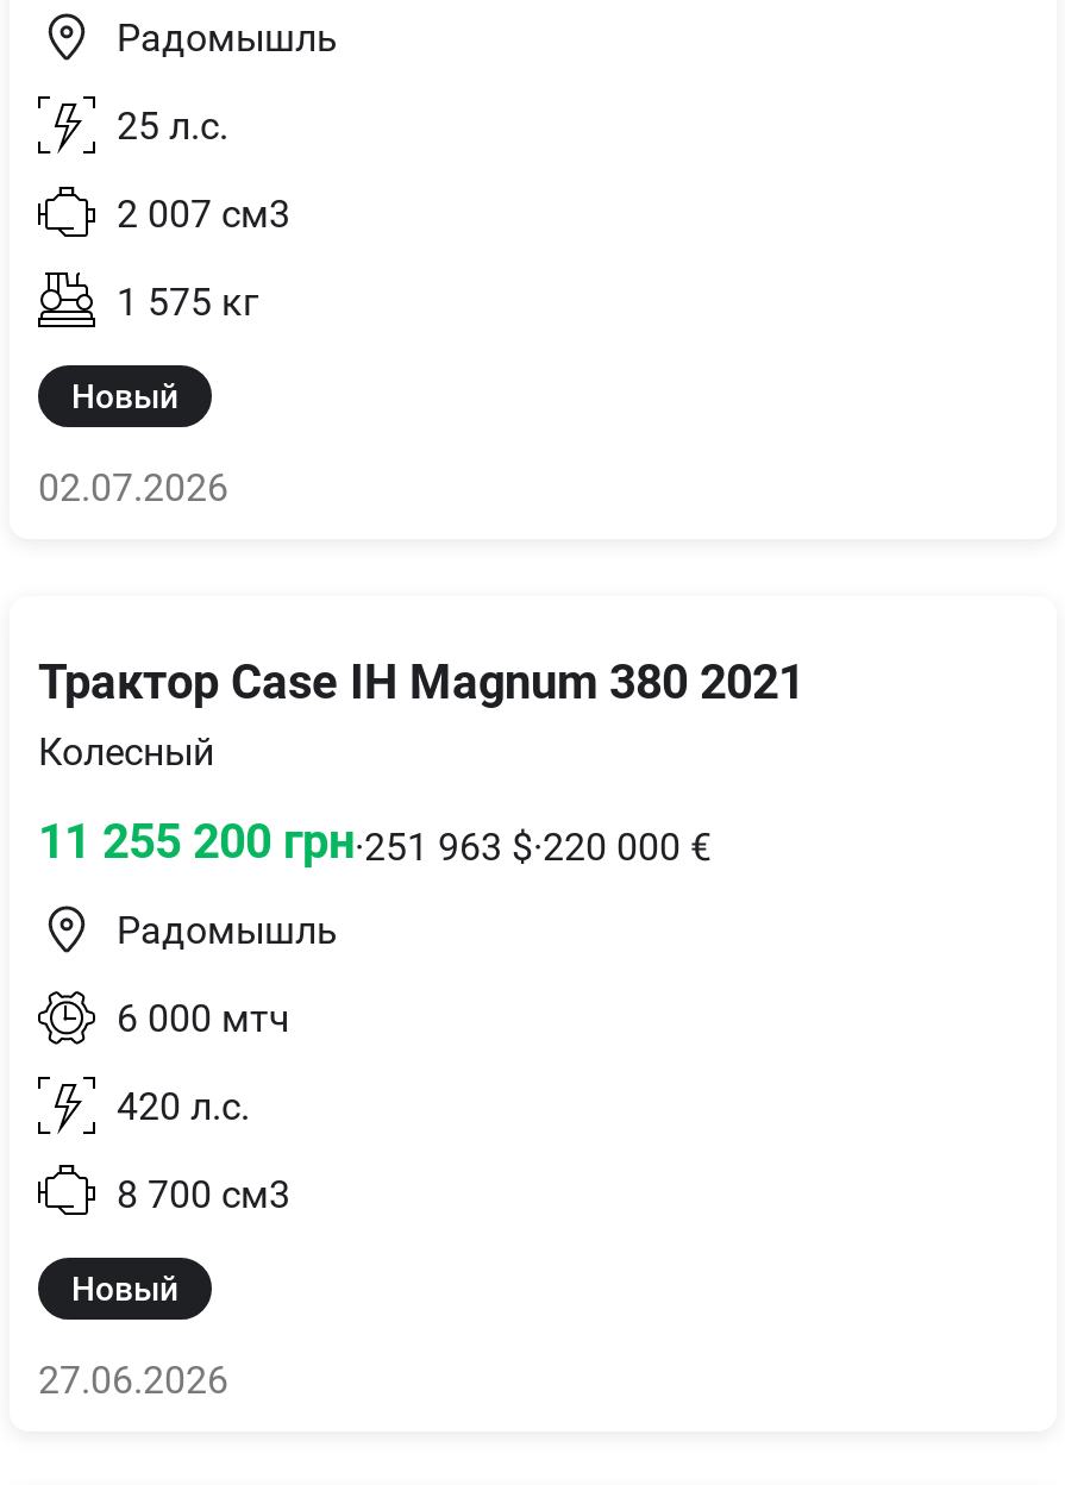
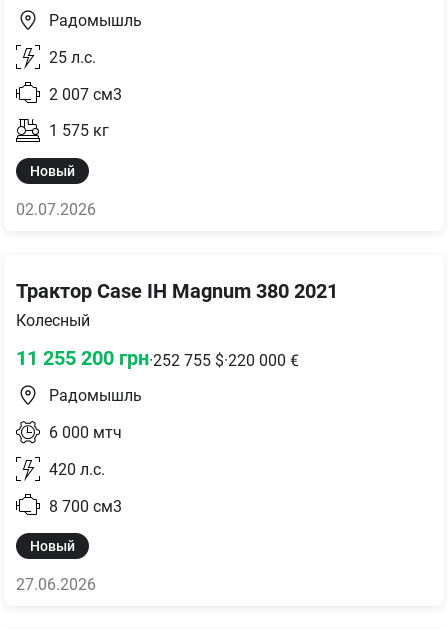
[38,813,712,870] 11 255 200 грн·251 963 $·220 000 € -> [16,346,299,370] 11 255 200 грн·252 755 $·220 000 €

